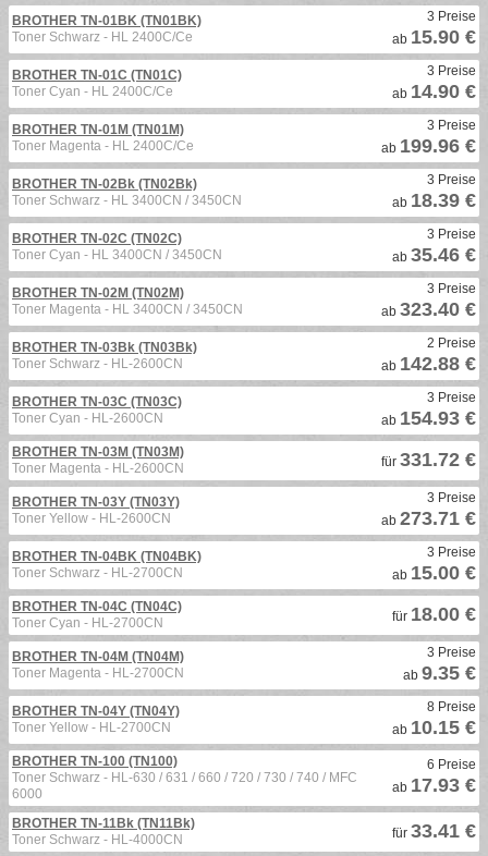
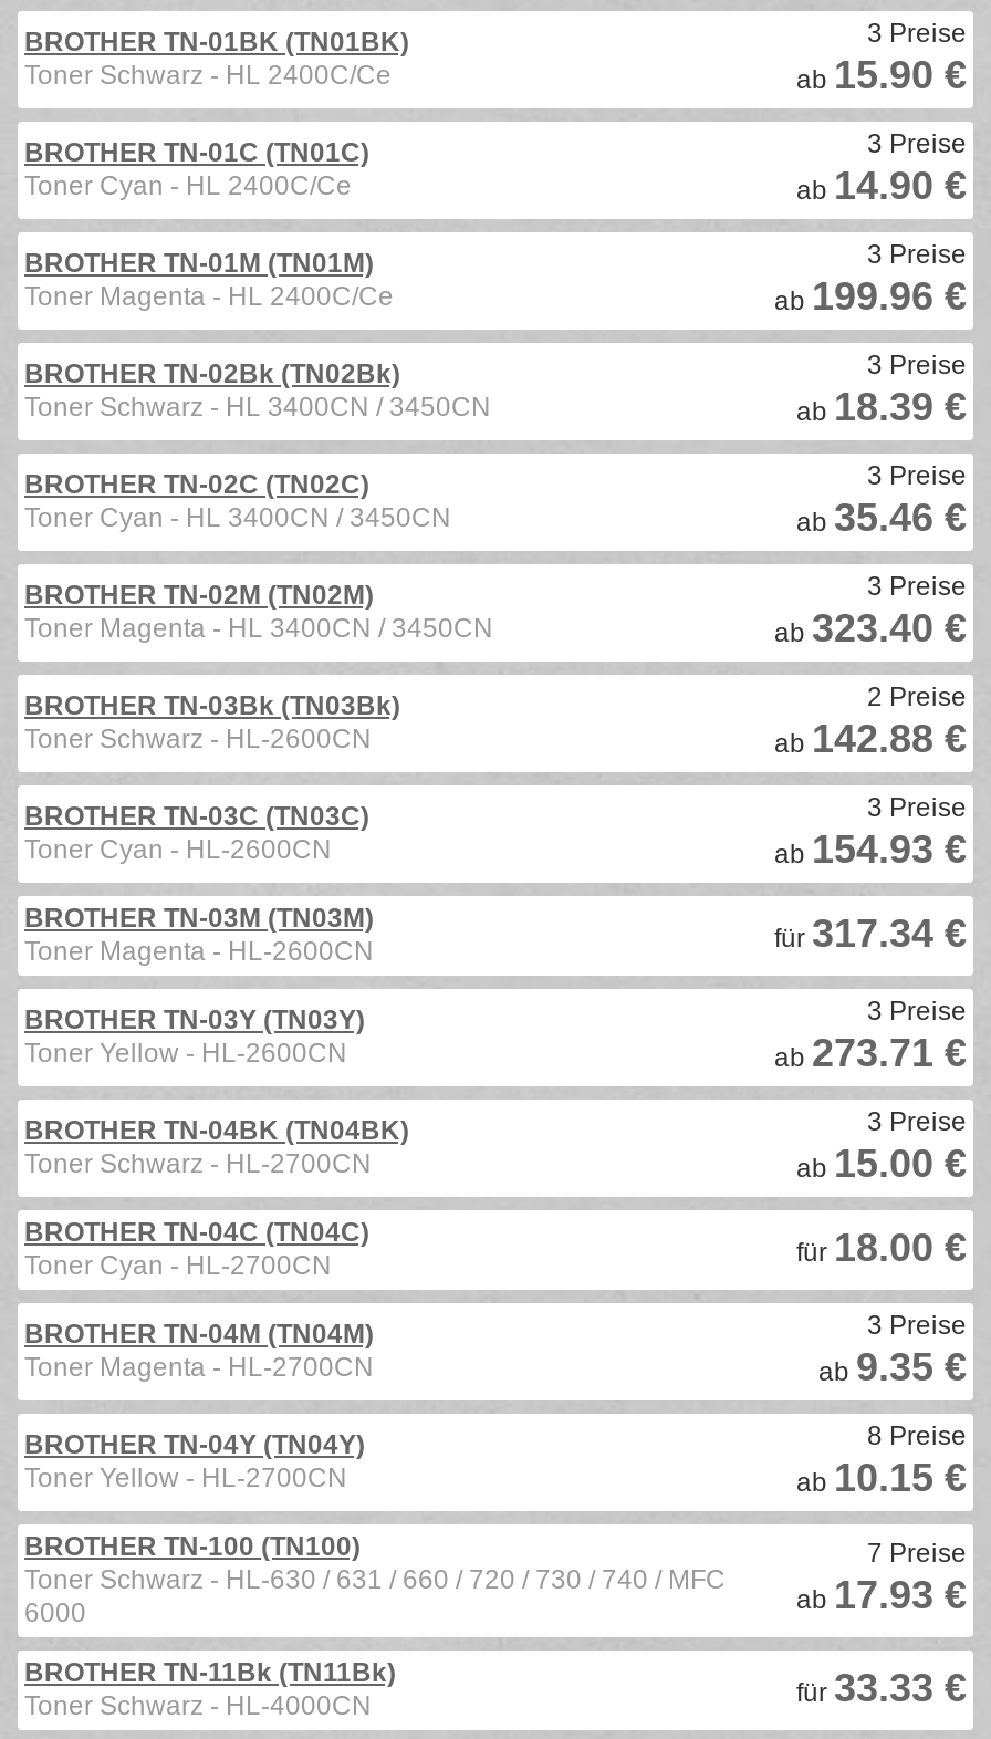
[381,449,476,470] für 331.72 € -> [774,912,967,956] für 317.34 €
[427,757,476,772] 6 Preise -> [867,1538,967,1569] 7 Preise
[392,820,476,842] für 33.41 € -> [796,1666,967,1710] für 33.33 €

